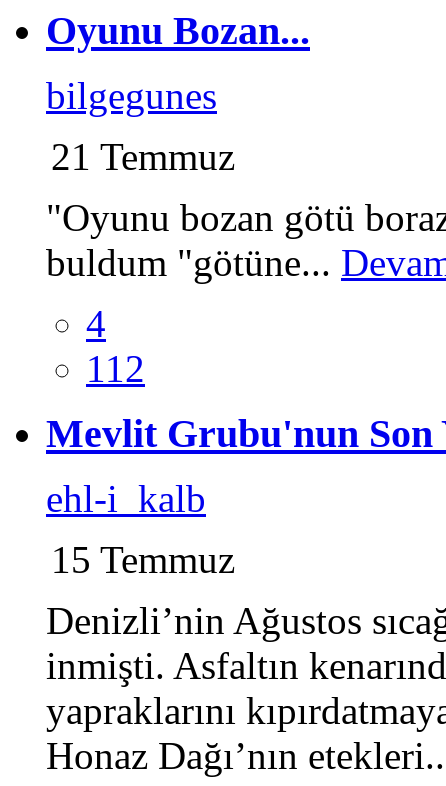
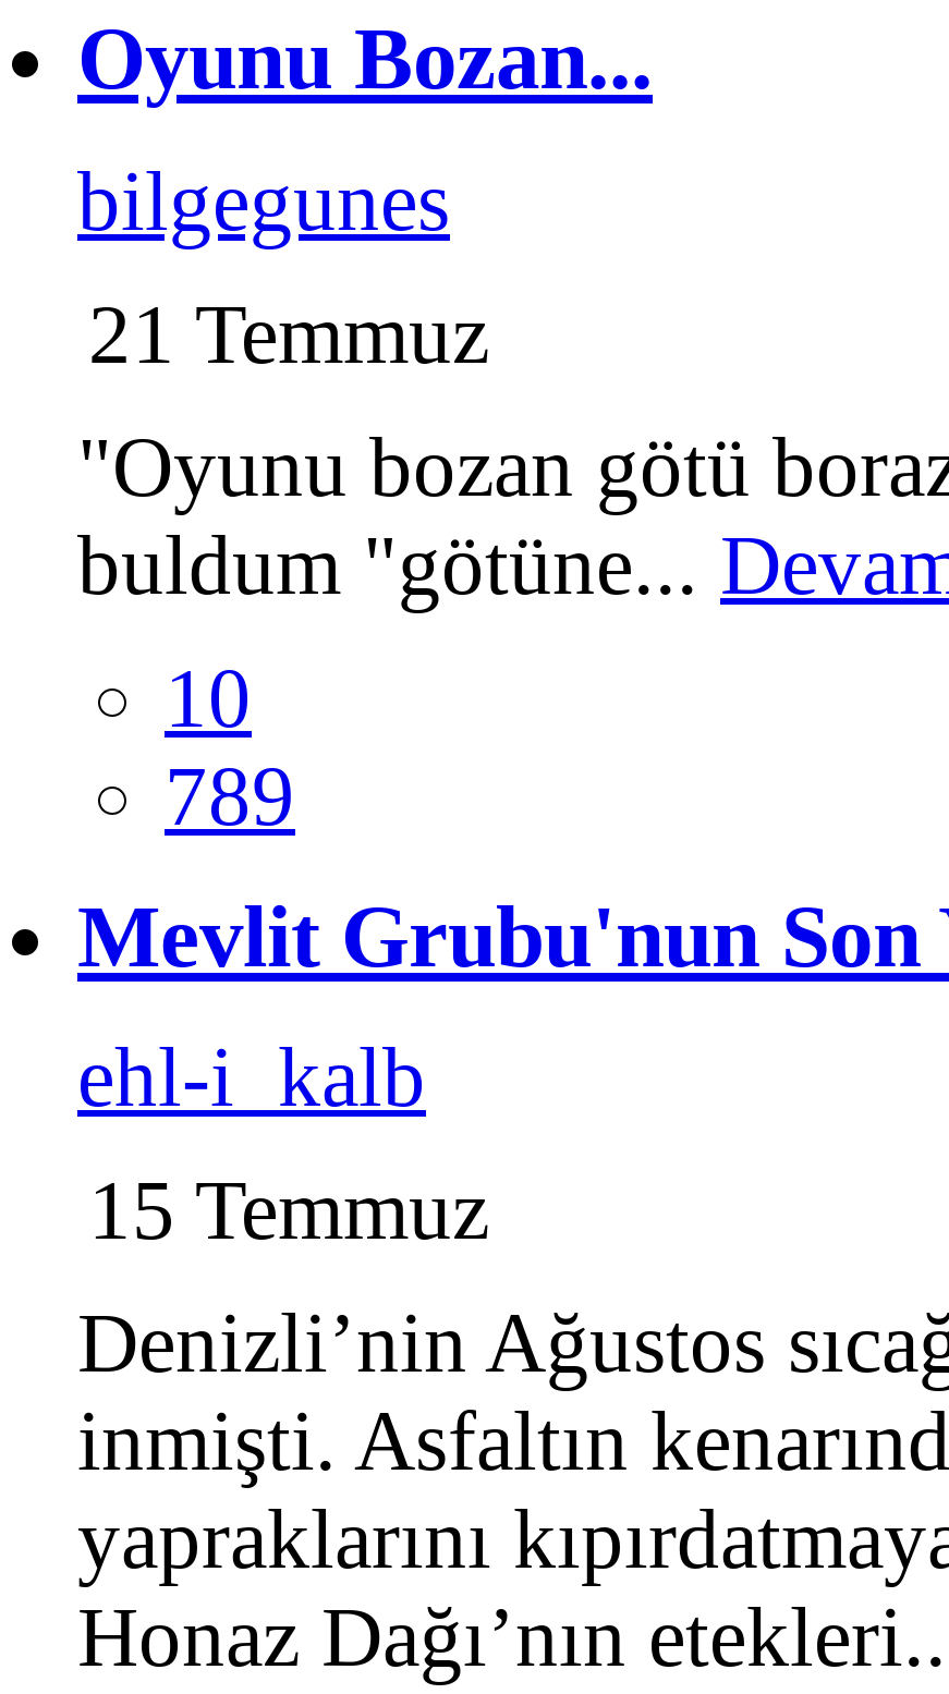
[86,302,106,345] 4 -> [165,651,252,744] 10
[86,347,145,390] 112 -> [165,749,295,843] 789

